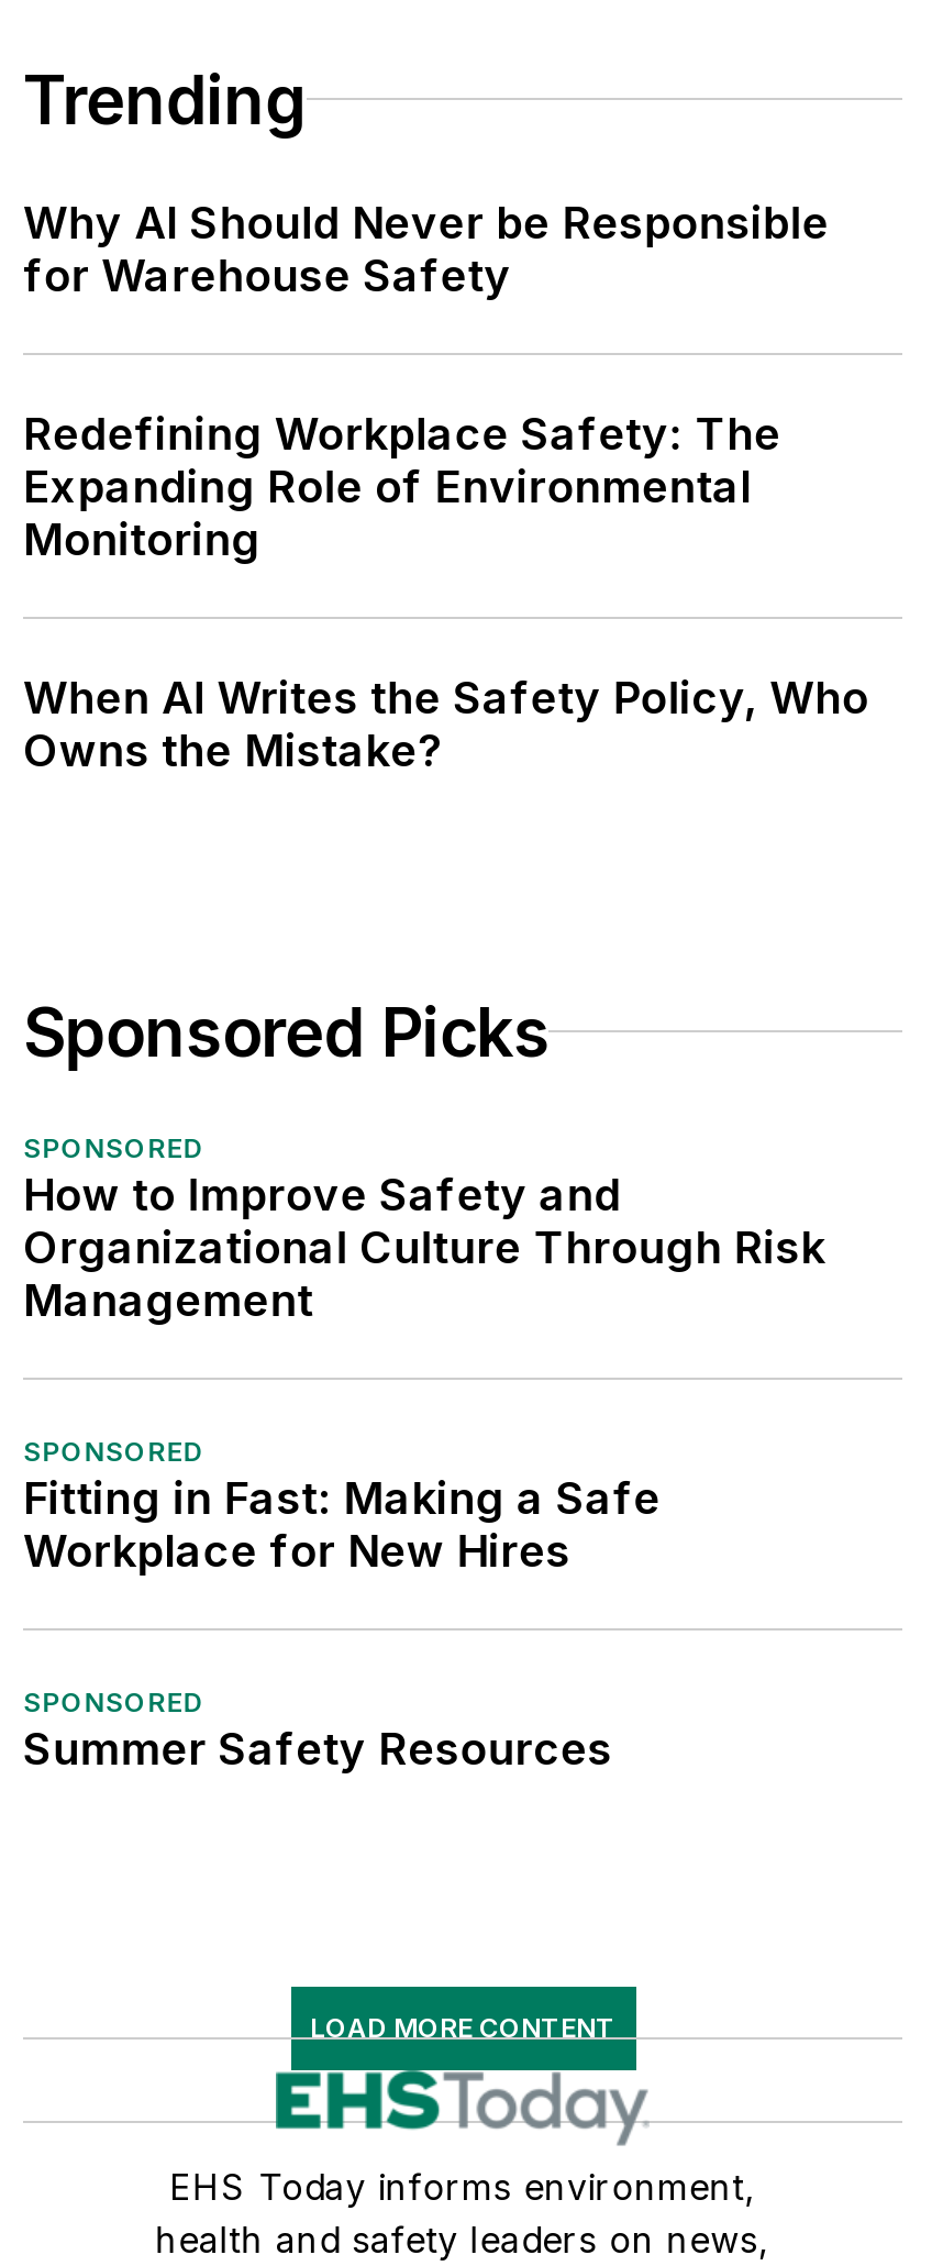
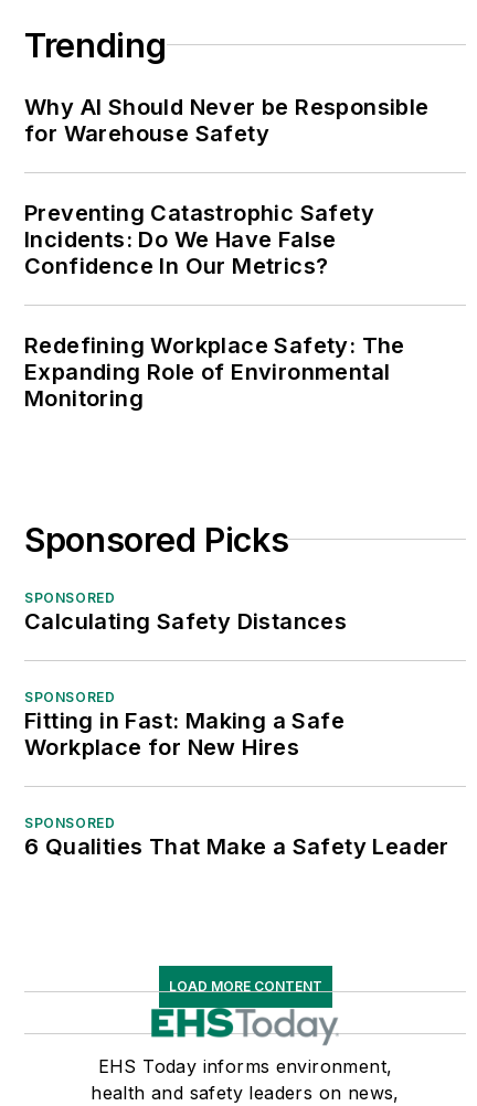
none -> [24,199,374,279] Preventing Catastrophic Safety | Incidents: Do We Have False | Confidence In Our Metrics?
moved [23,407,781,565] -> [24,332,405,411]: Redefining Workplace Safety: The | Expanding Role of Environmental | Monitoring
[23,671,869,776] When AI Writes the Safety Policy, Who | Owns the Mistake? -> none
moved [23,992,550,1163] -> [24,519,289,606]: Sponsored Picks | SPONSORED
[23,1168,825,1326] How to Improve Safety and | Organizational Culture Through Risk | Management -> [24,608,347,634] Calculating Safety Distances
[23,1722,613,1775] Summer Safety Resources -> [24,833,449,859] 6 Qualities That Make a Safety Leader

